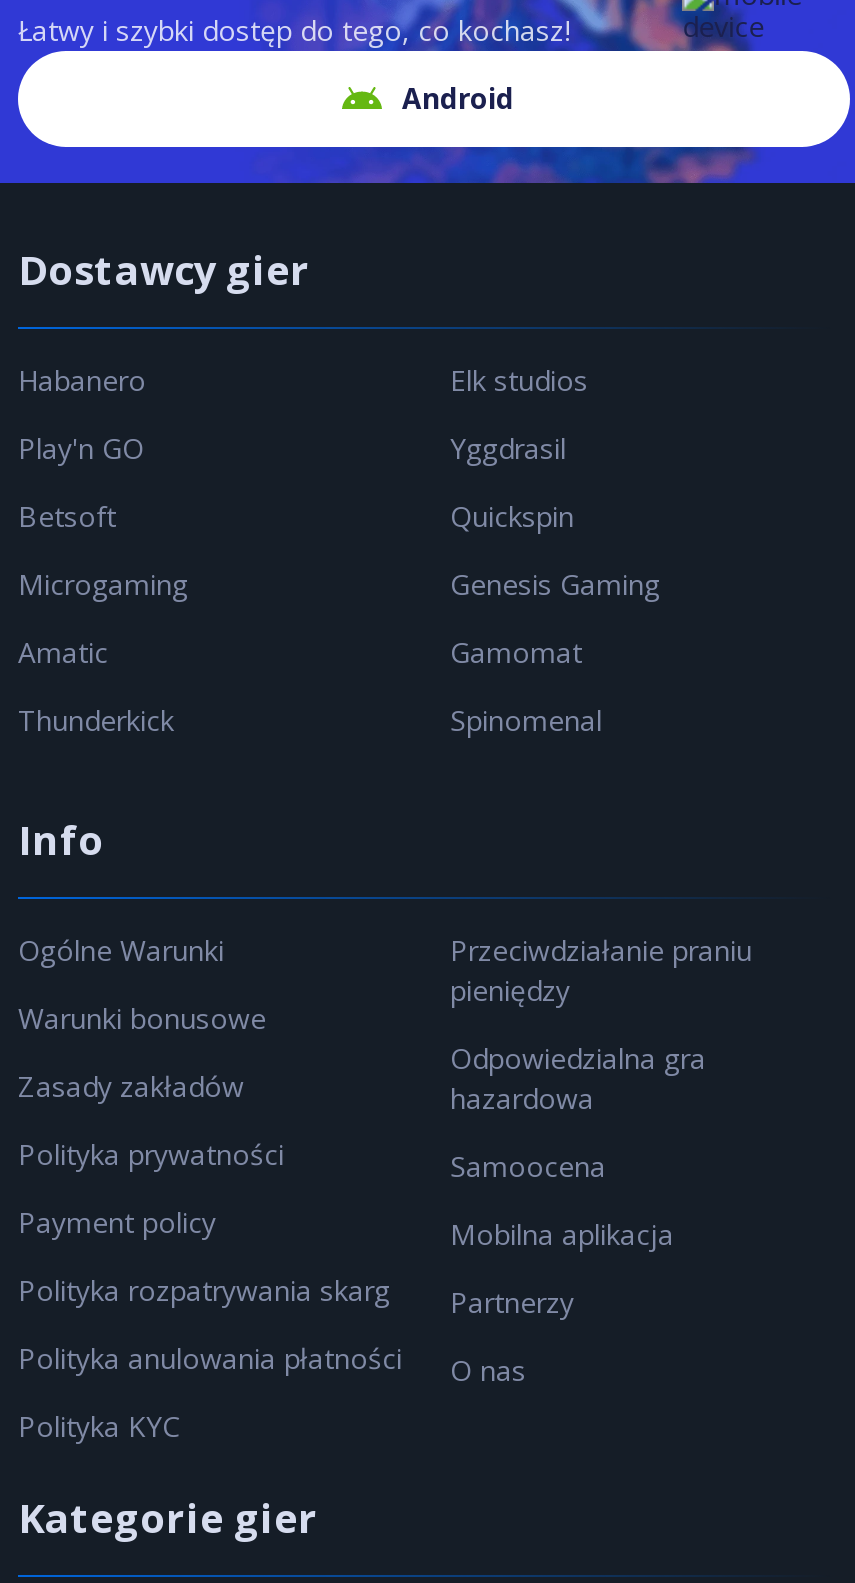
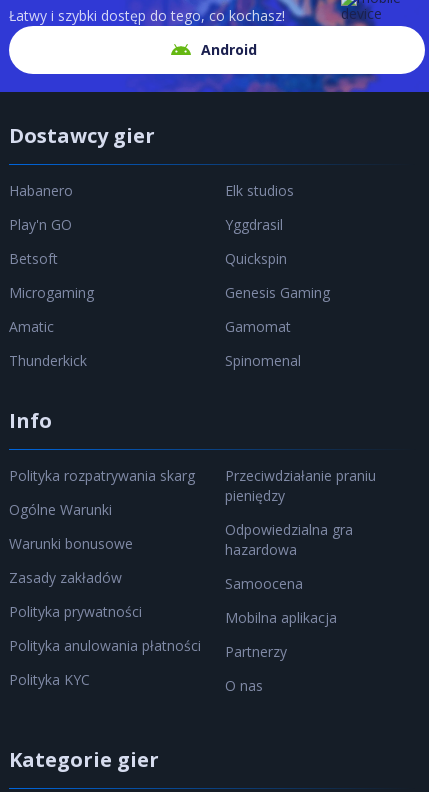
moved [18,931,284,1173] -> [9,500,142,621]: Ogólne Warunki | Warunki bonusowe | Zasady zakładów | Polityka prywatności
[18,1203,216,1241] Payment policy -> none
moved [18,1271,390,1309] -> [9,466,195,485]: Polityka rozpatrywania skarg
moved [18,1339,402,1445] -> [9,636,201,689]: Polityka anulowania płatności | Polityka KYC

